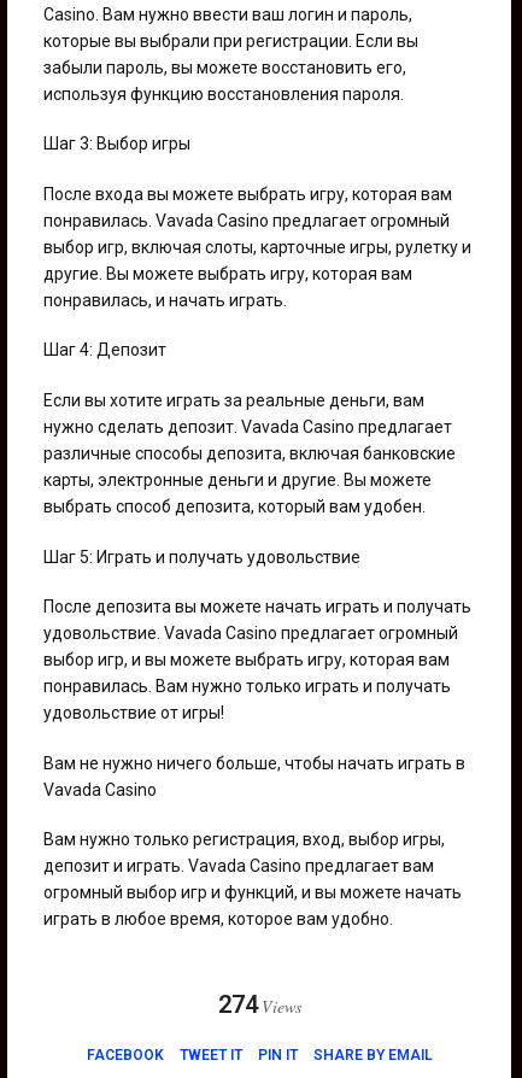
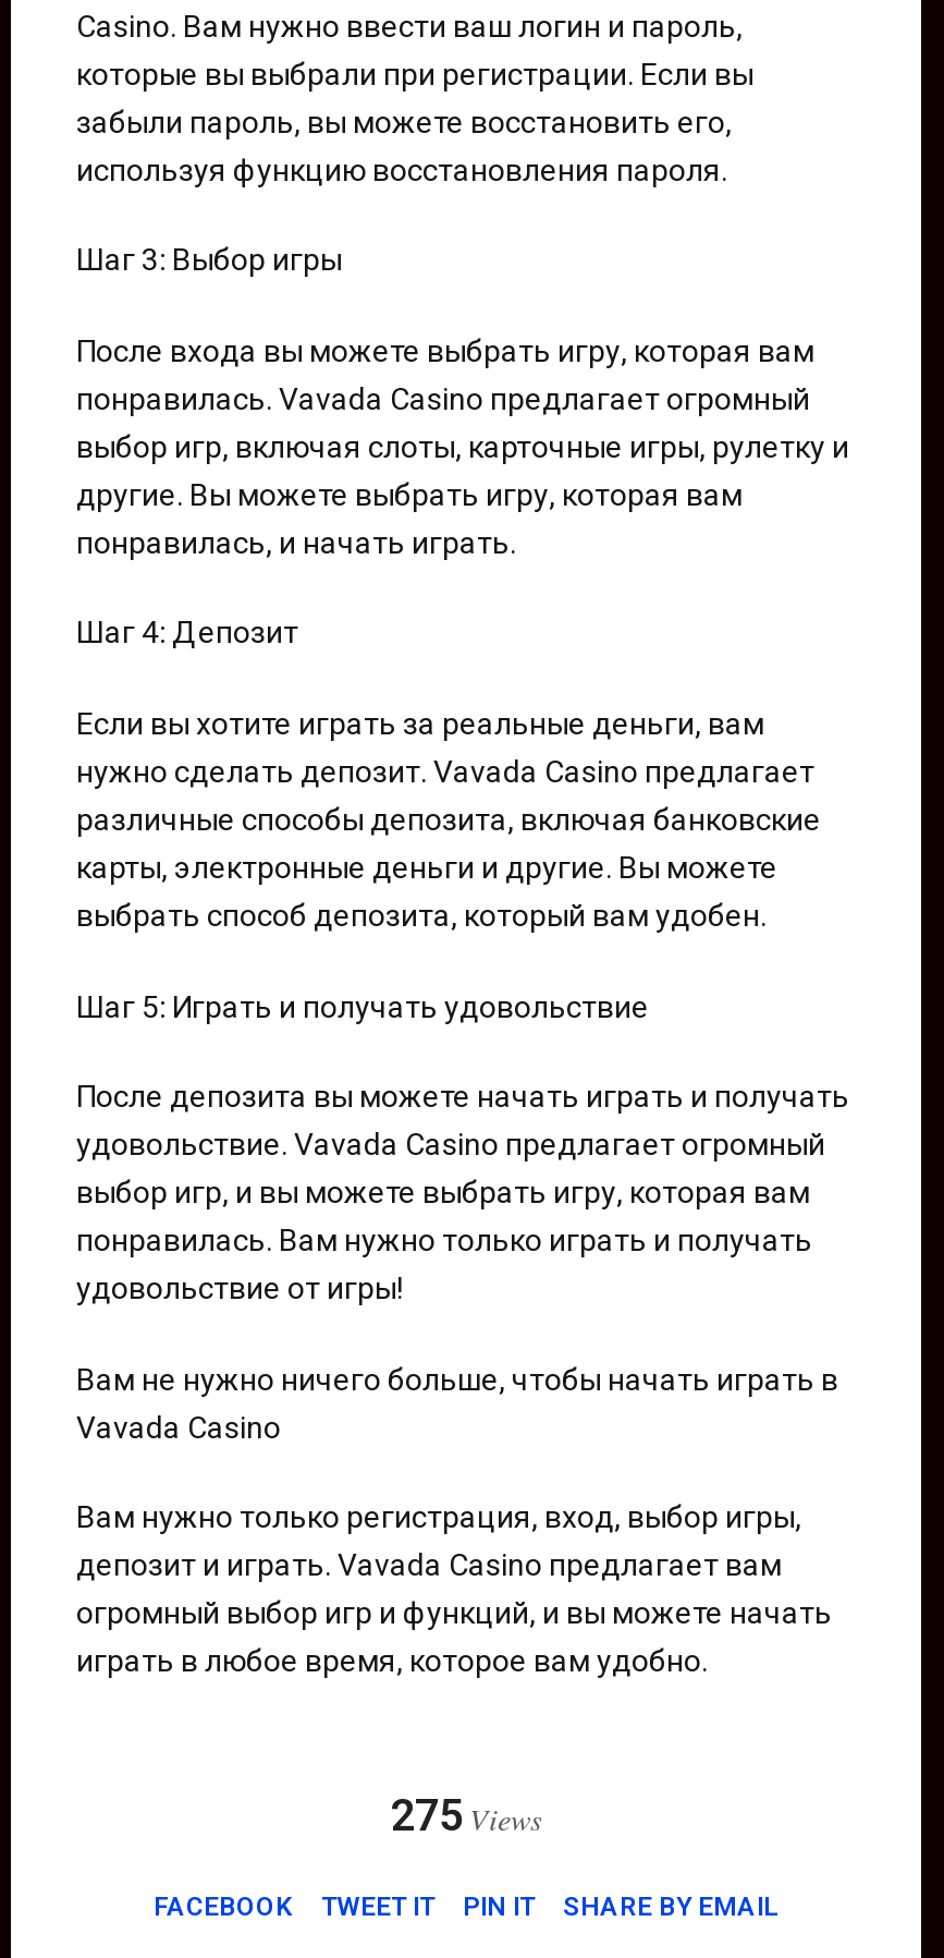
[218,990,301,1019] 274 Views -> [391,1789,541,1842] 275 Views

